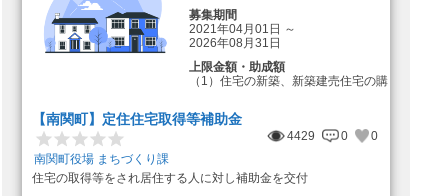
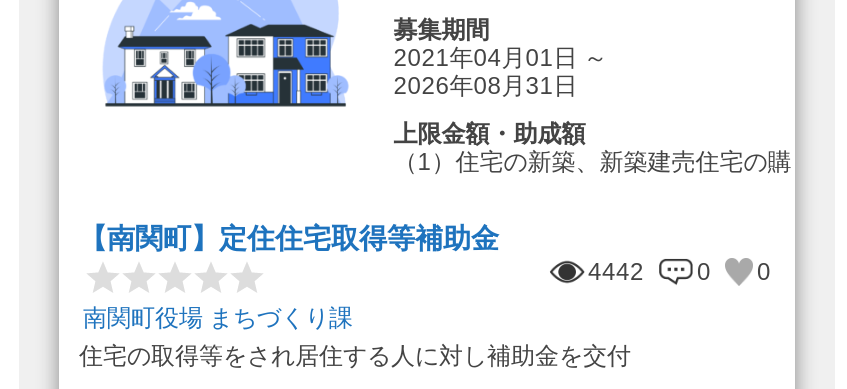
[286,129,378,143] 4429 0 0 -> [588,258,771,286] 4442 0 0

